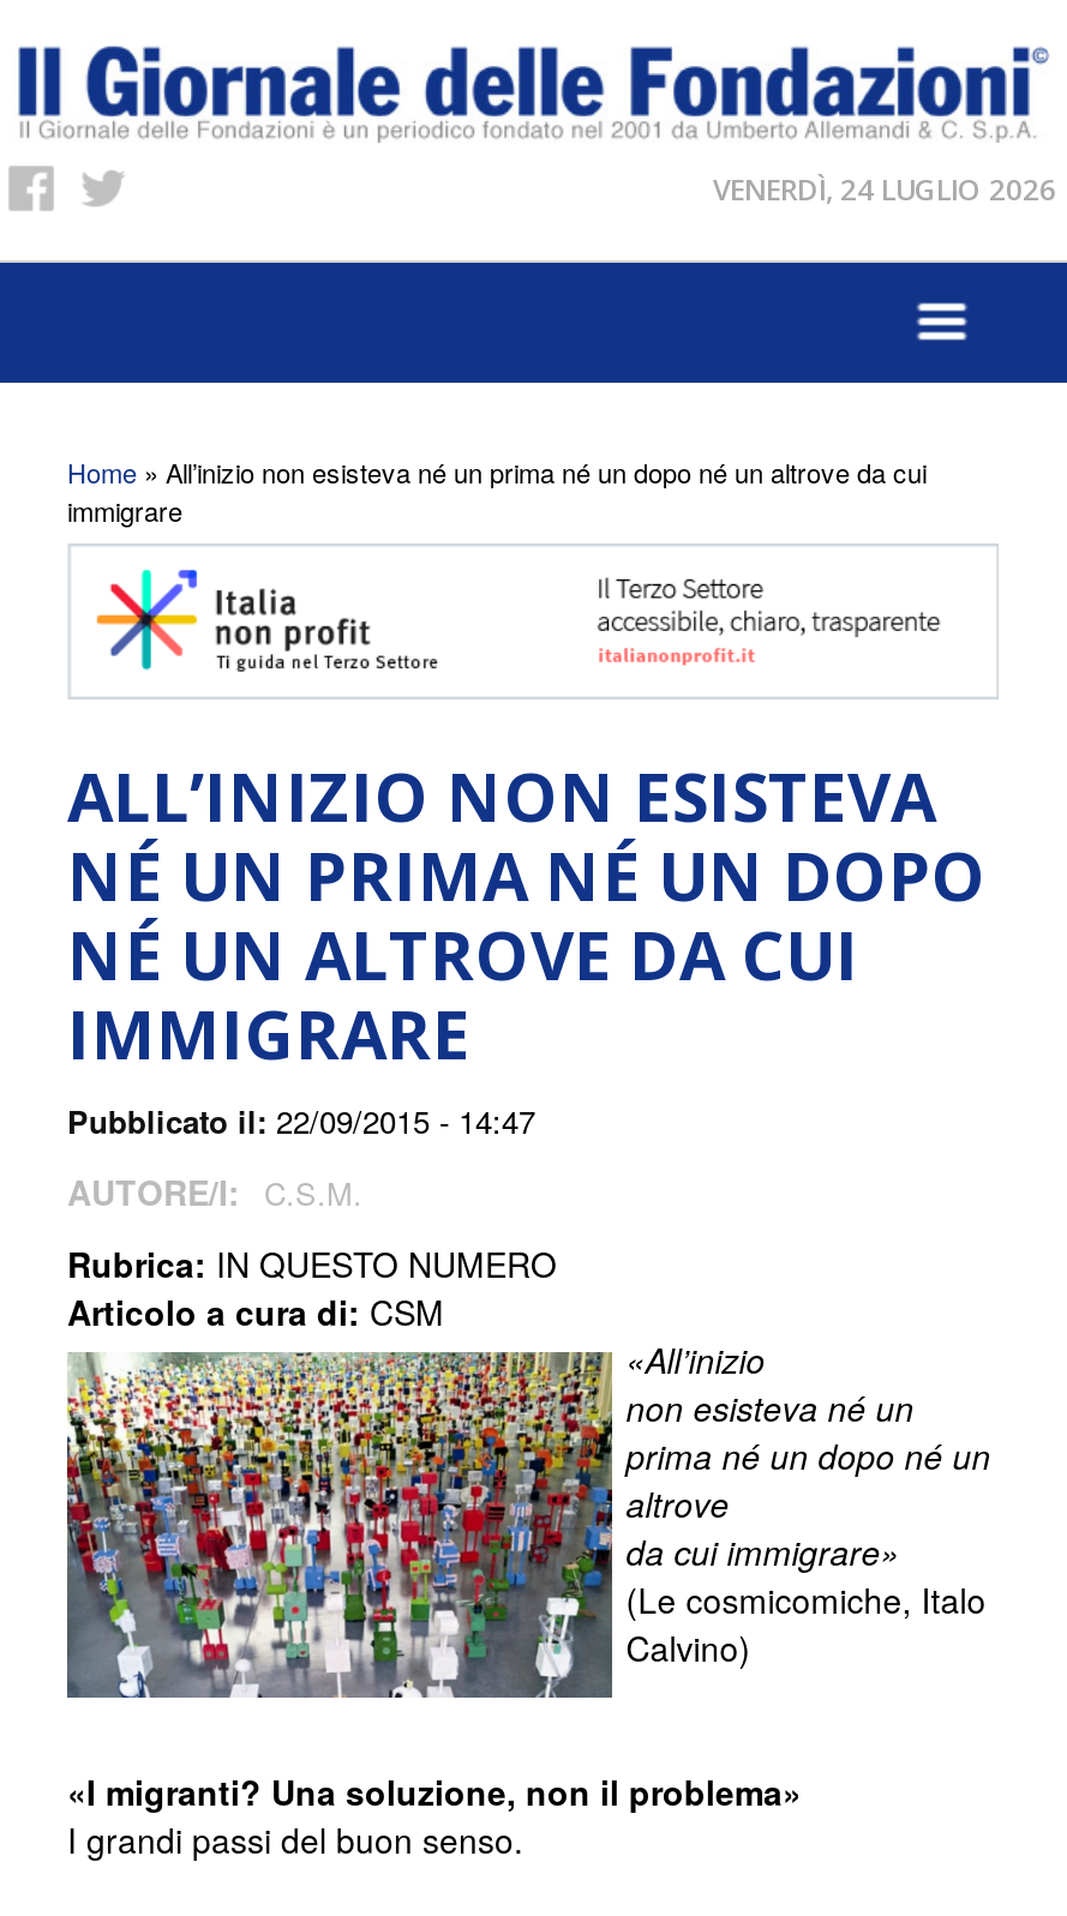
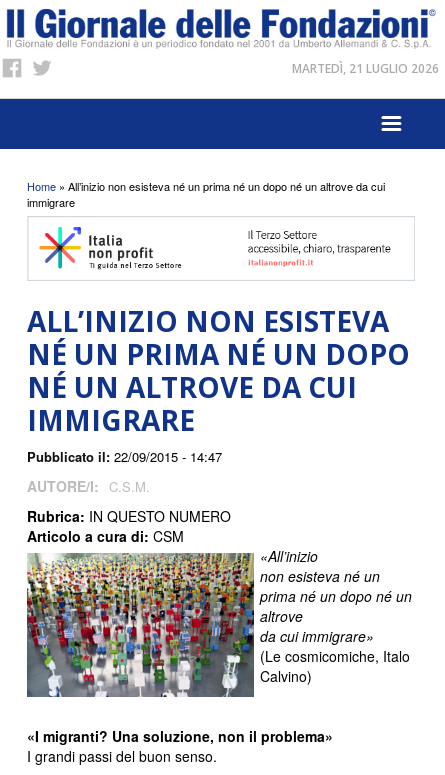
[713,169,1056,210] VENERDÌ, 24 LUGLIO 2026 -> [292,60,439,77] MARTEDÌ, 21 LUGLIO 2026

